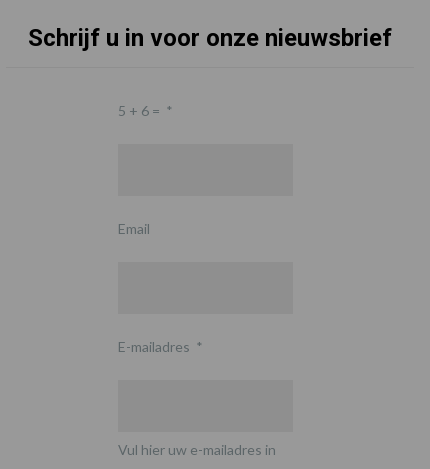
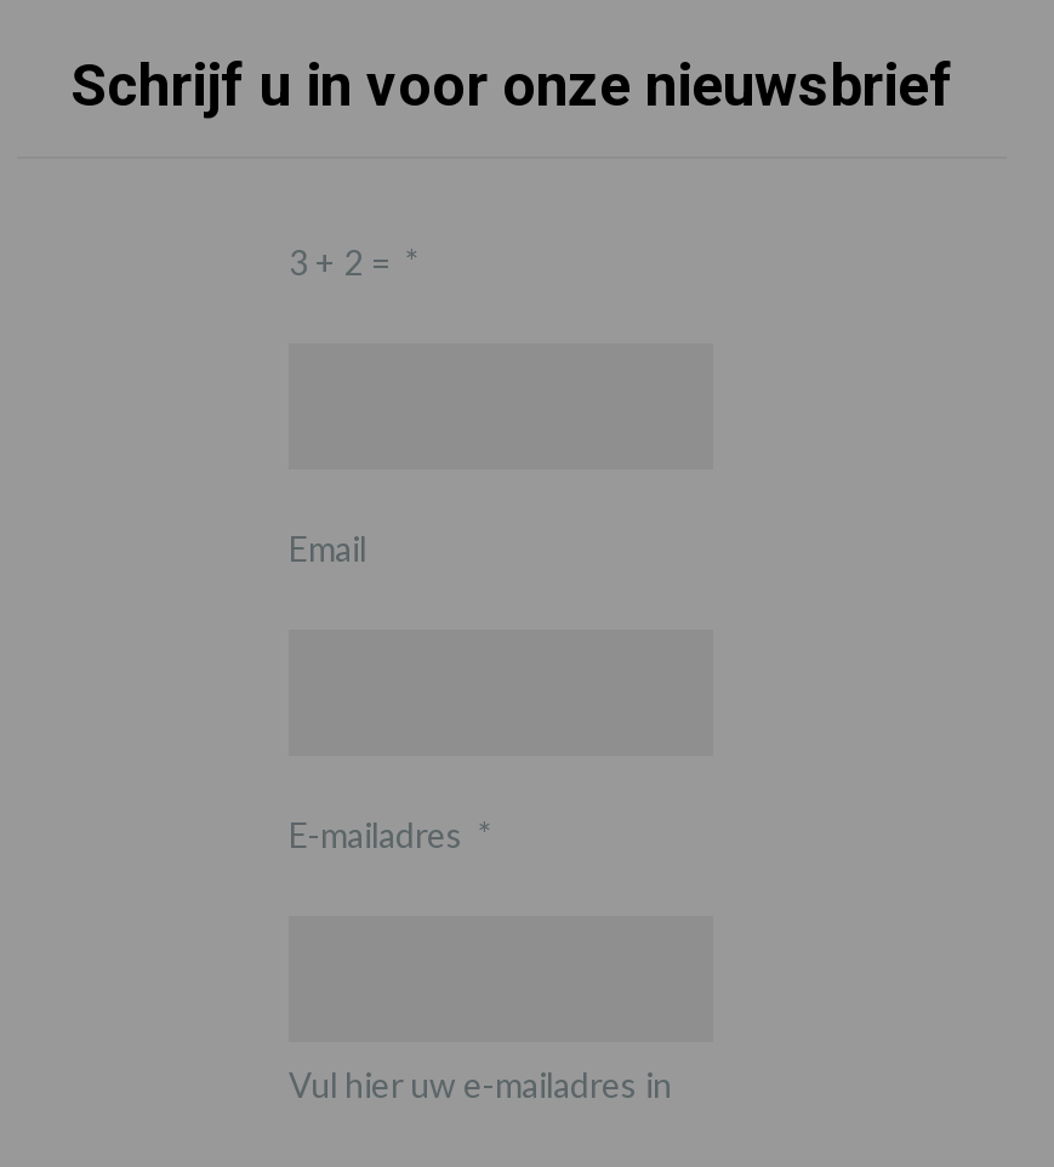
[118,101,173,118] 5 + 6 = * -> [289,243,422,284] 3 + 2 = *

